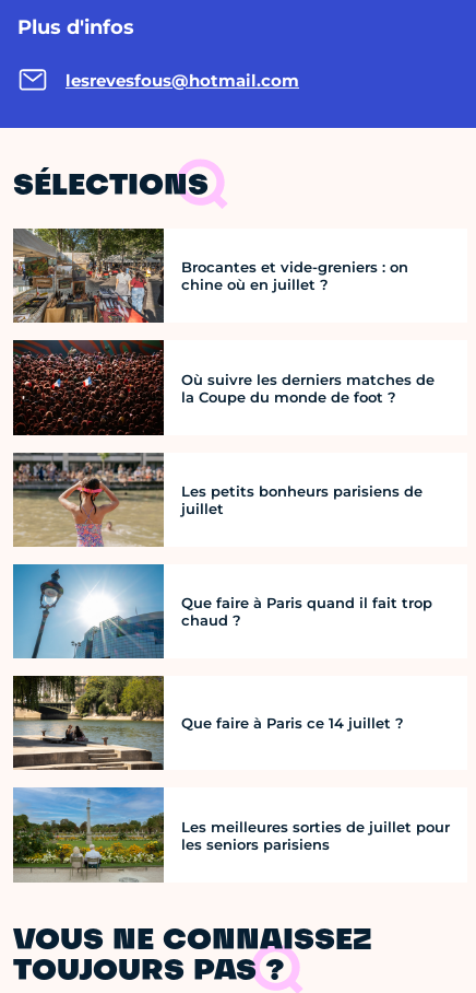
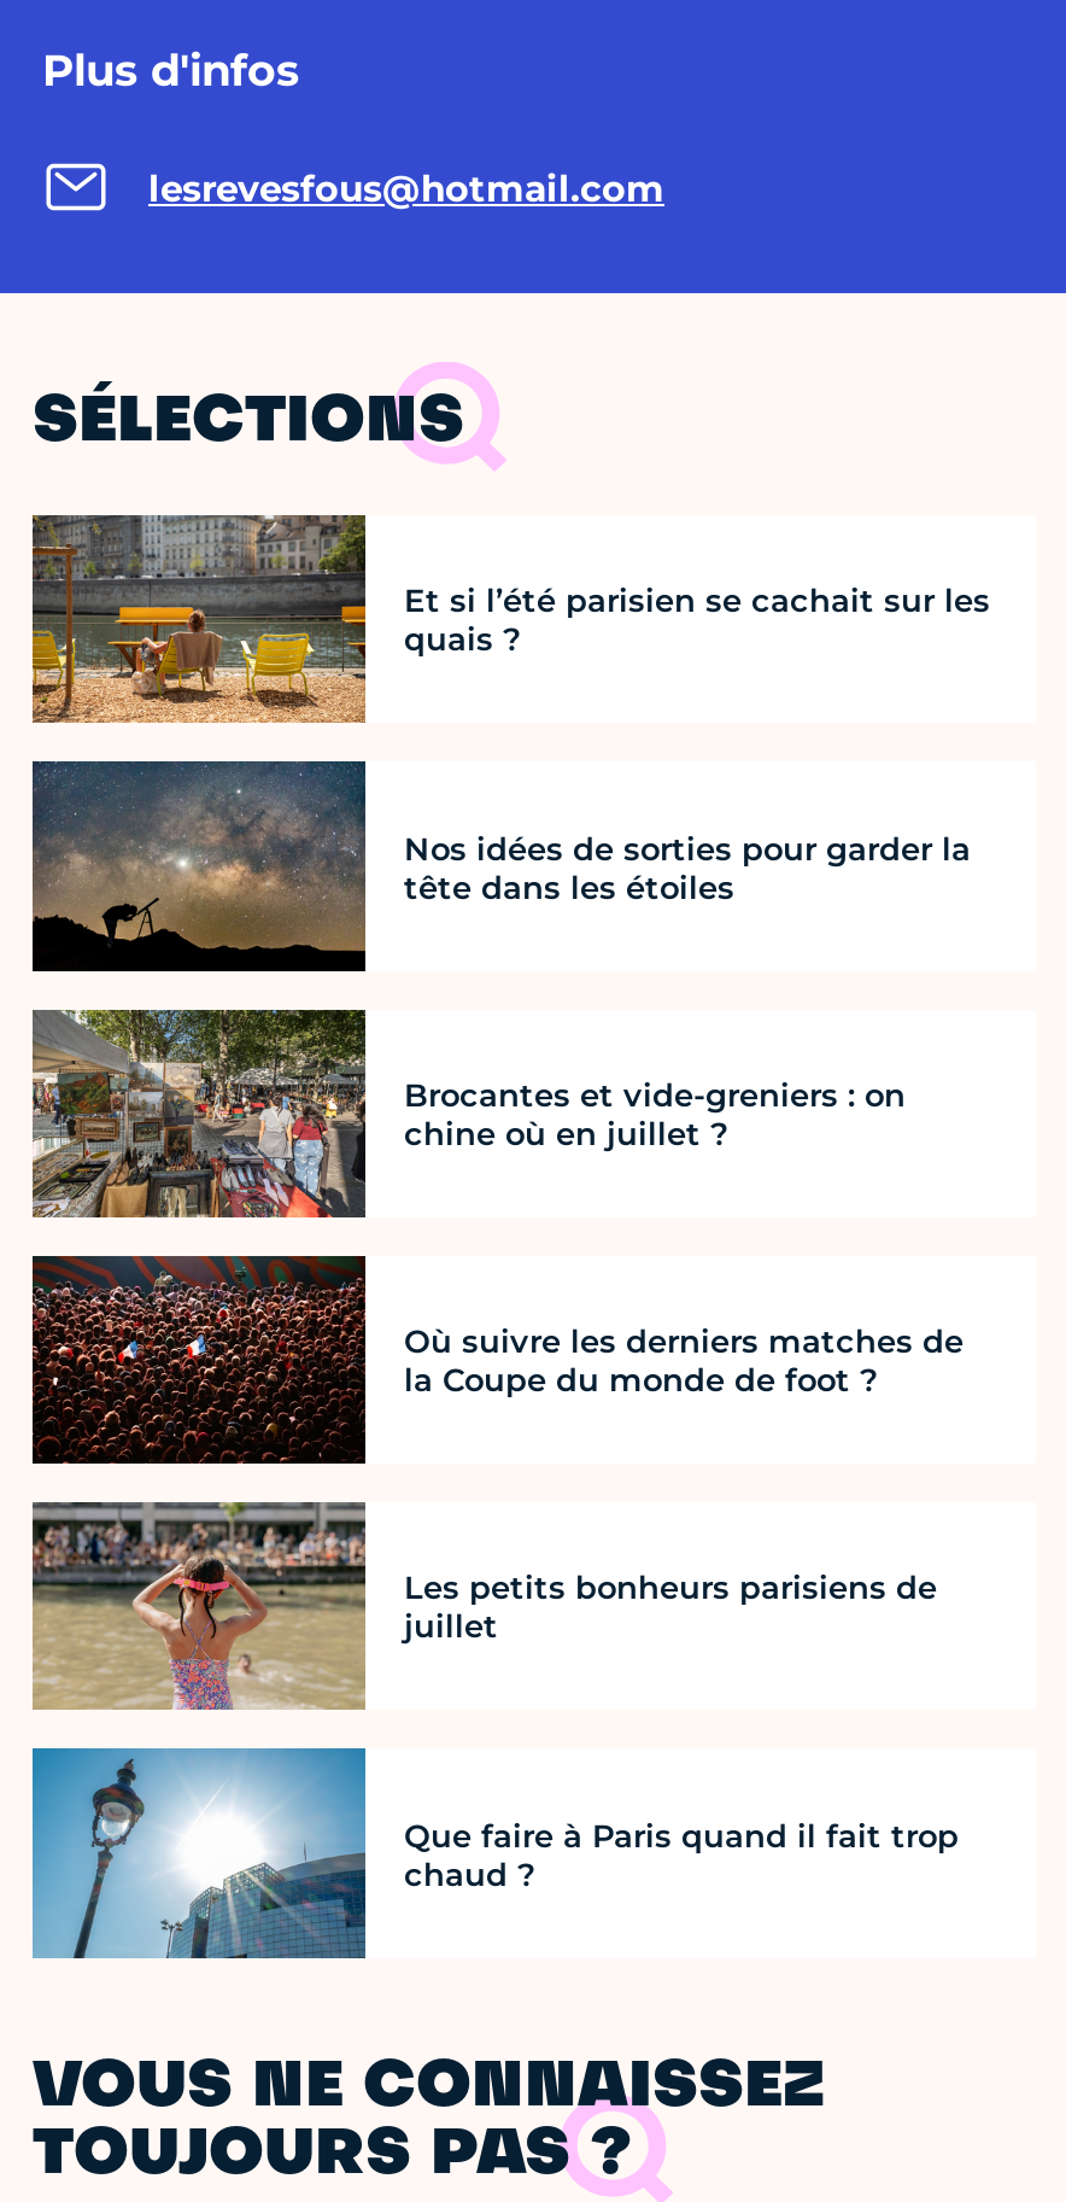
none -> [30,515,990,725] [image] | Et si l’été parisien se cachait sur les | quais ?
none -> [30,761,971,971] [image] | Nos idées de sorties pour garder la | tête dans les étoiles
moved [11,227,435,629] -> [28,1005,963,1892]: [image] | Brocantes et vide-greniers : on | chine où en juillet ? | ... | Que faire à Paris quand il fait trop | chaud ?
[13,676,404,771] [image] | Que faire à Paris ce 14 juillet ? -> none
[12,787,450,883] [image] | Les meilleures sorties de juillet pour | les seniors parisiens -> none

